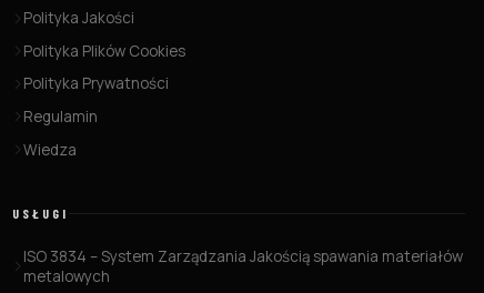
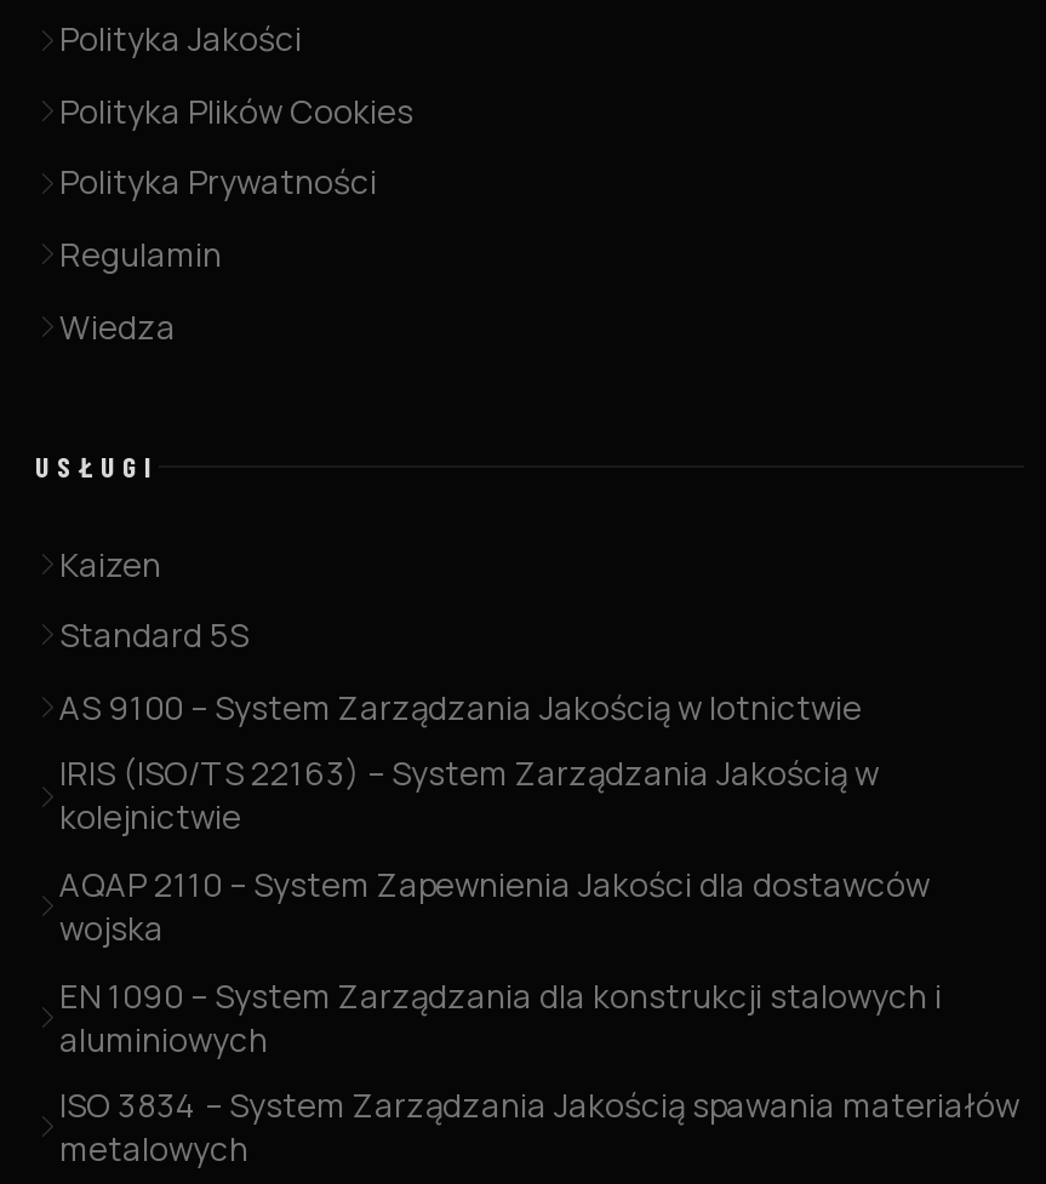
none -> [59,542,942,1061] Kaizen | Standard 5S | AS 9100 – System Zarządzania Jakością w lotnictwie | IRIS (ISO/TS 22163) – System Zarządzania Jakością w | kolejnictwie | AQAP 2110 – System Zapewnienia Jakości dla dostawców | wojska | EN 1090 – System Zarządzania dla konstrukcji stalowych i | aluminiowych

